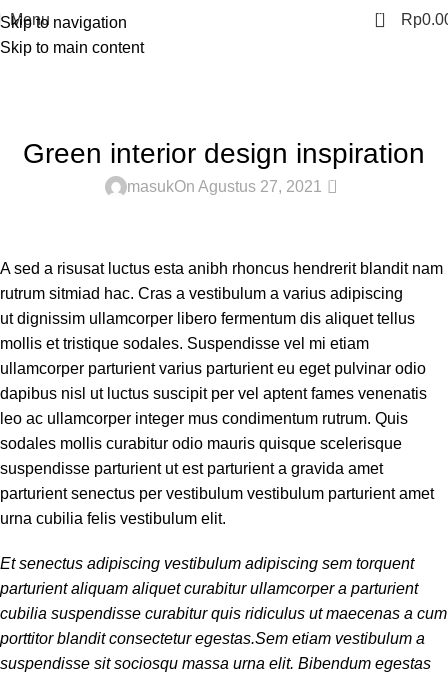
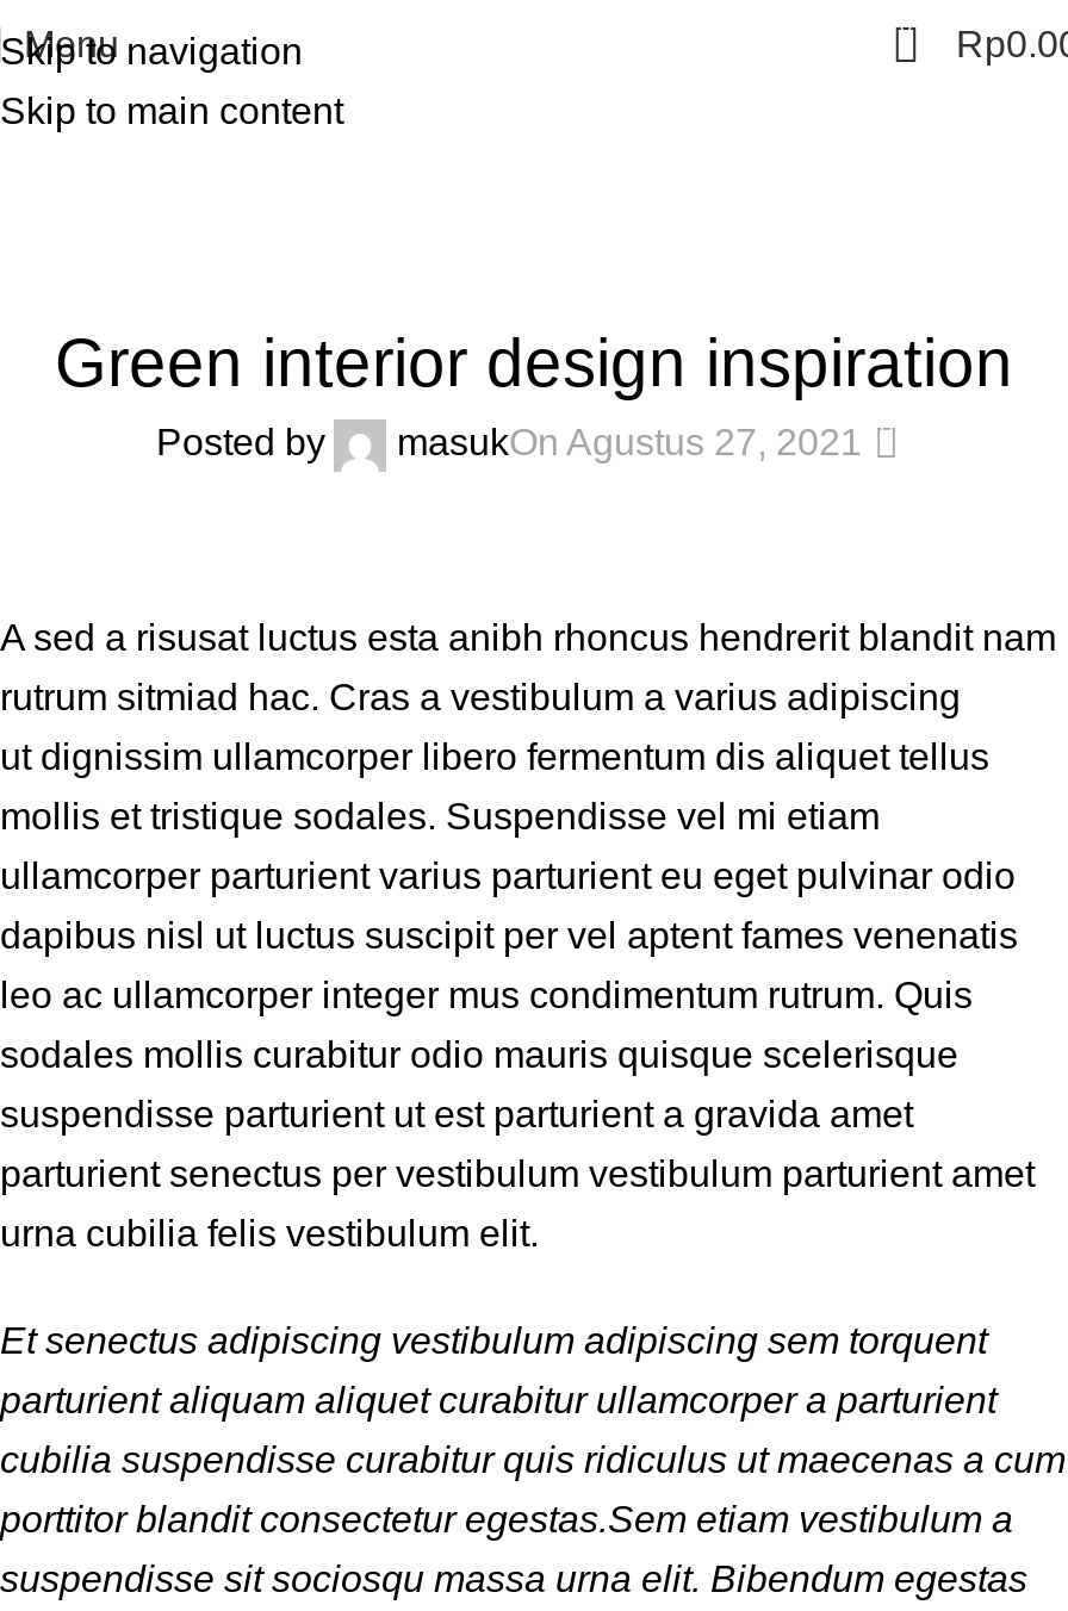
none -> [156,422,325,463] Posted by

